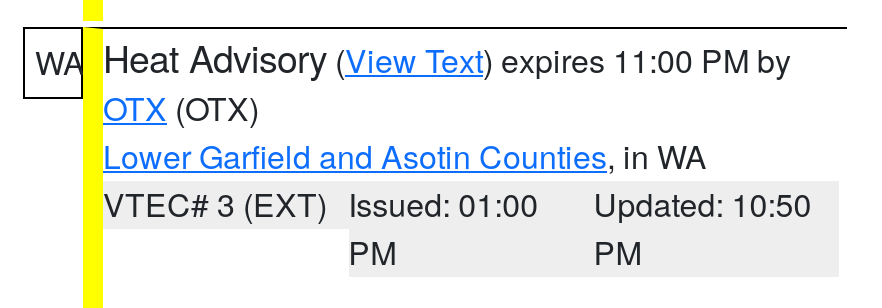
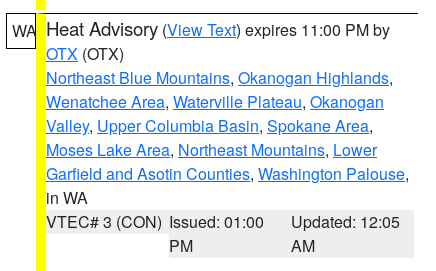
[103,133,707,227] Lower Garfield and Asotin Counties, in WA | VTEC# 3 (EXT) Issued: 01:00 -> [46,66,409,233] Northeast Blue Mountains, Okanogan Highlands, | Wenatchee Area, Waterville Plateau, Okanogan | Valley, Upper Columbia Basin, Spokane Area, | Moses Lake Area, Northeast Mountains, Lower | Garfield and Asotin Counties, Washington Palouse, | in WA | VTEC# 3 (CON) Issued: 01:00
[593,181,811,275] Updated: 10:50 | PM -> [291,210,400,257] Updated: 12:05 | AM

